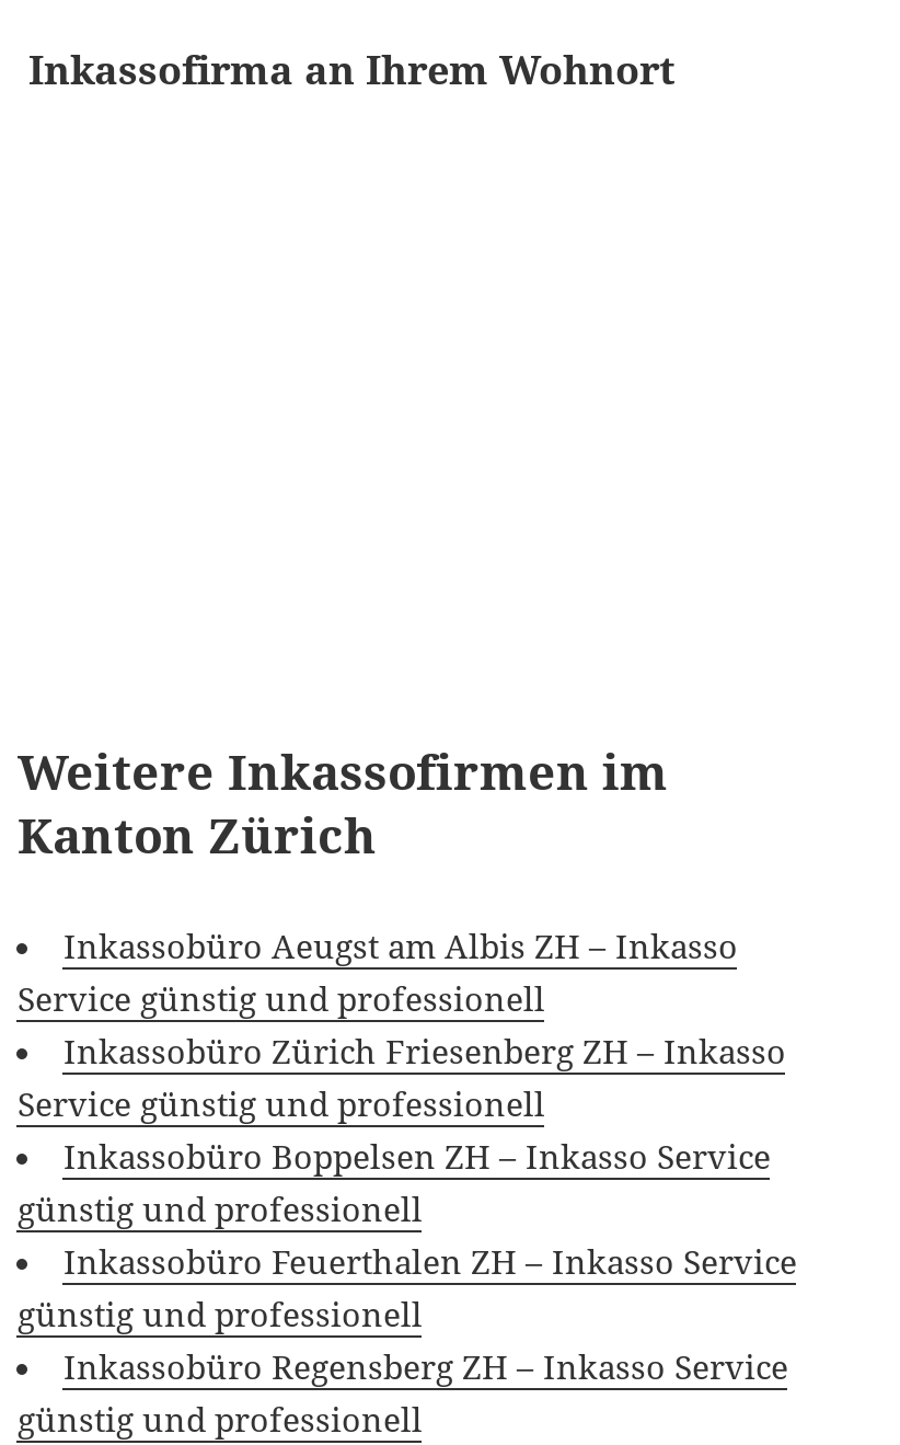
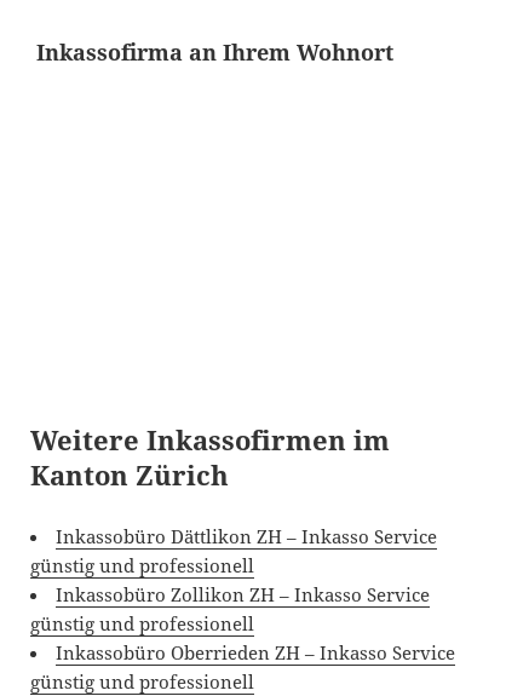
[18,924,786,1178] Inkassobüro Aeugst am Albis ZH – Inkasso | Service günstig und professionell | Inkassobüro Zürich Friesenberg ZH – Inkasso | Service günstig und professionell | Inkassobüro Boppelsen ZH – Inkasso Service -> [56,524,438,549] Inkassobüro Dättlikon ZH – Inkasso Service
[64,1239,797,1283] Inkassobüro Feuerthalen ZH – Inkasso Service -> [56,582,430,607] Inkassobüro Zollikon ZH – Inkasso Service
[64,1345,788,1388] Inkassobüro Regensberg ZH – Inkasso Service -> [56,641,456,665] Inkassobüro Oberrieden ZH – Inkasso Service

